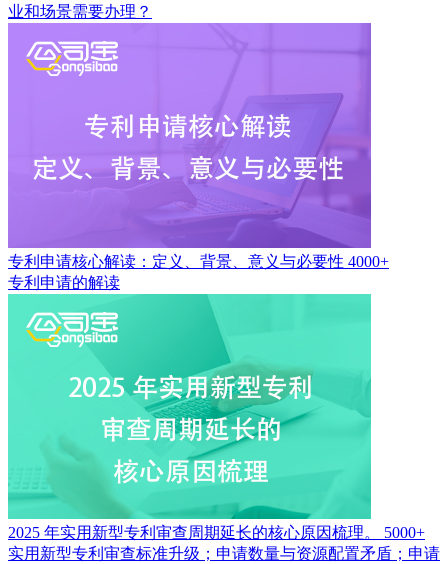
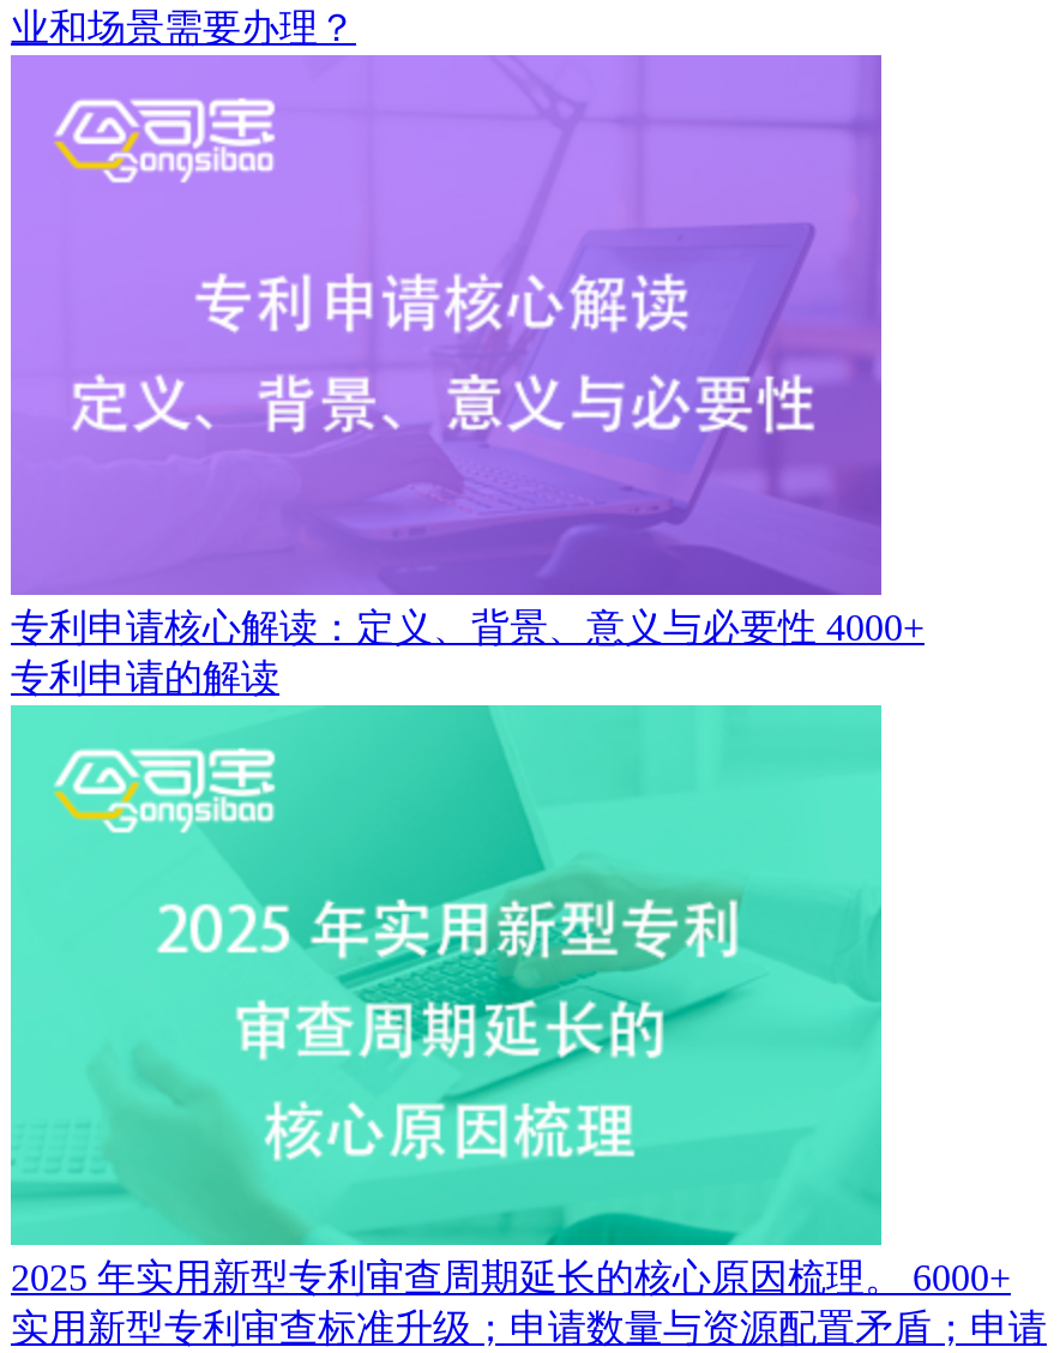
[8,524,425,541] 2025 年实用新型专利审查周期延长的核心原因梳理。 5000+ -> [11,1257,1011,1298] 2025 年实用新型专利审查周期延长的核心原因梳理。 6000+

